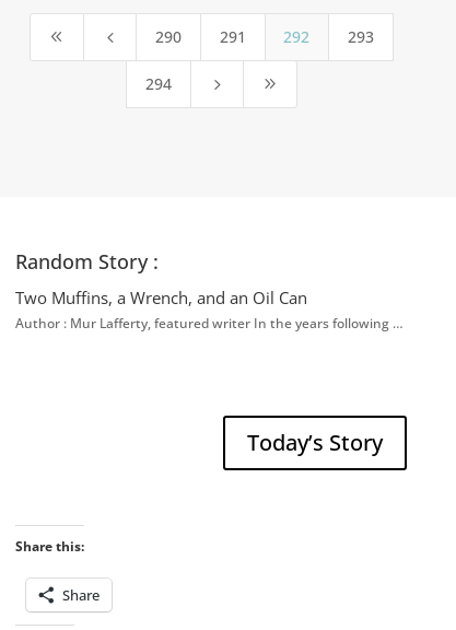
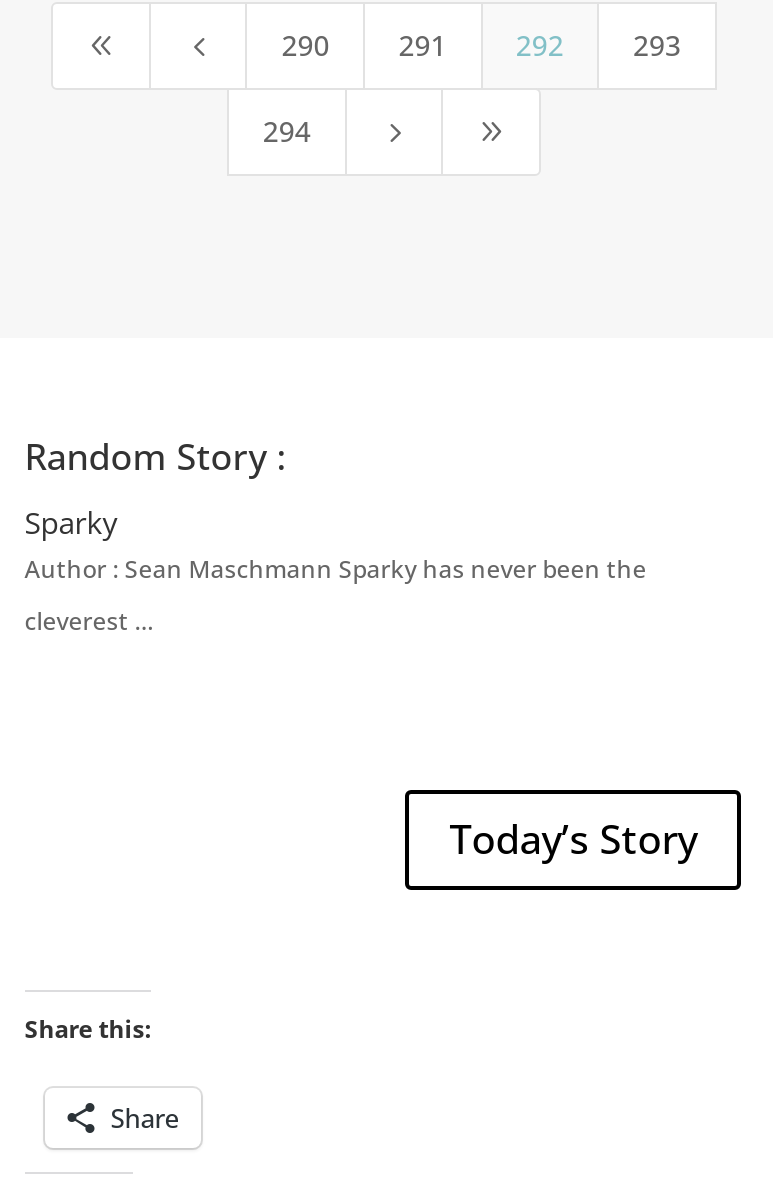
[15,287,403,333] Two Muffins, a Wrench, and an Oil Can | Author : Mur Lafferty, featured writer In the years following … -> [25,503,647,639] Sparky | Author : Sean Maschmann Sparky has never been the | cleverest …

